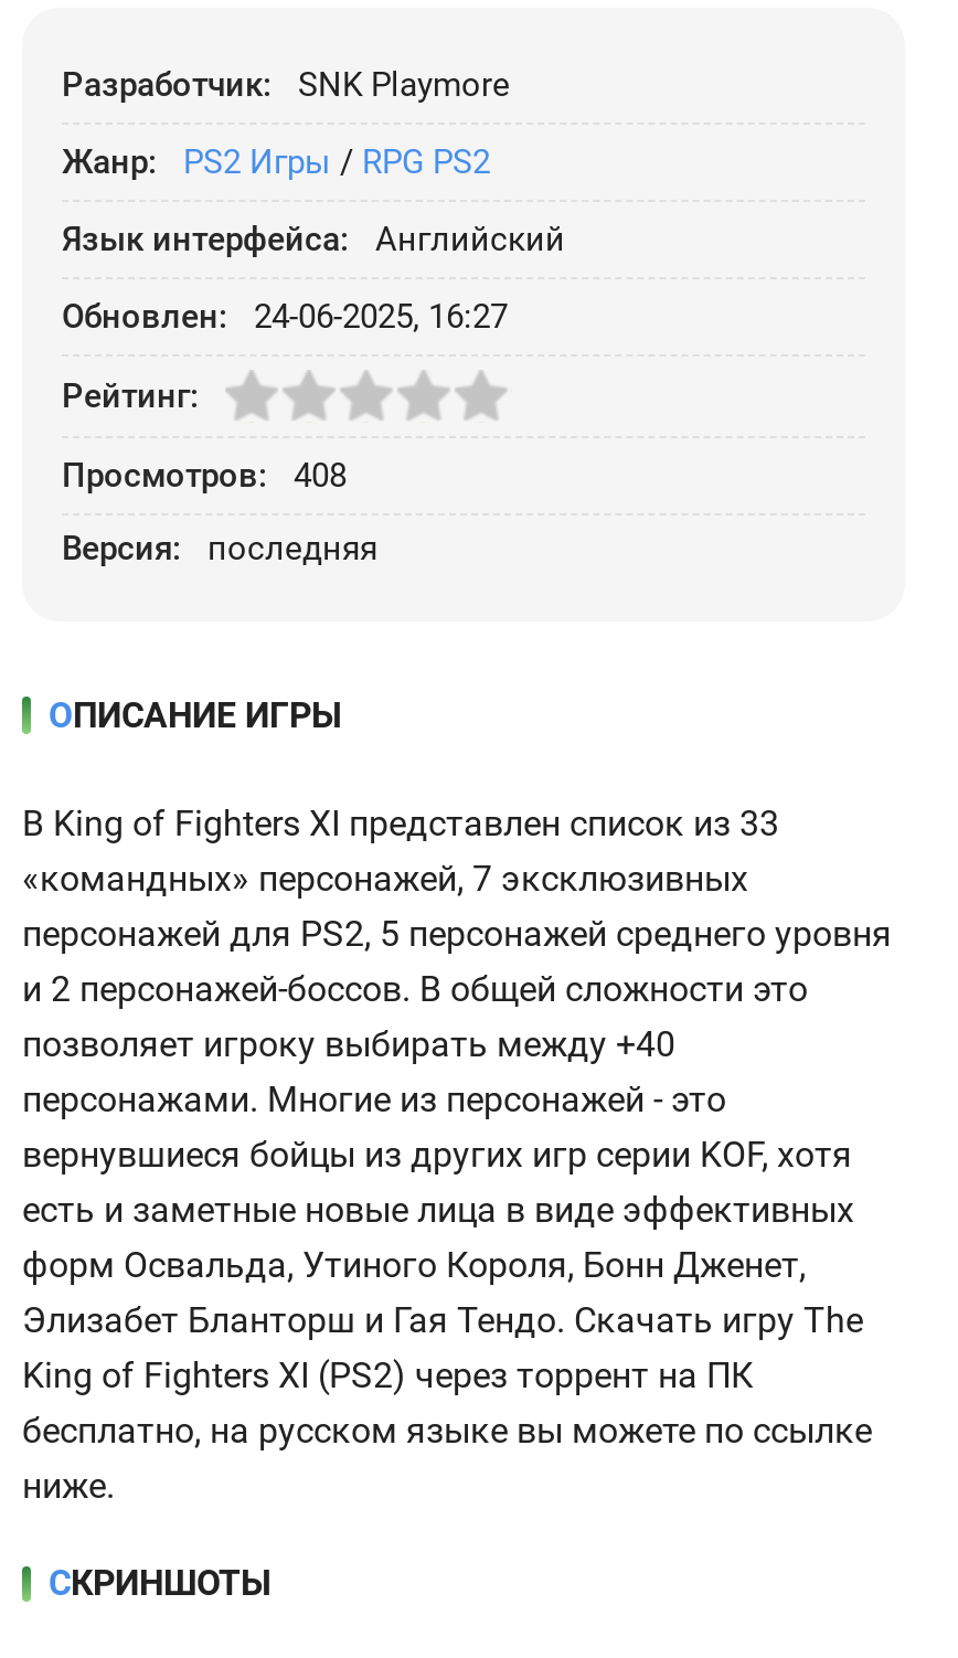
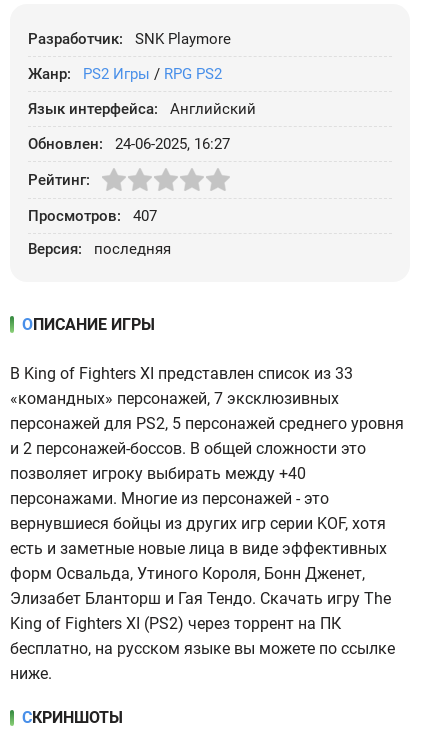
[62,456,347,496] Просмотров: 408 -> [28,207,157,225] Просмотров: 407

